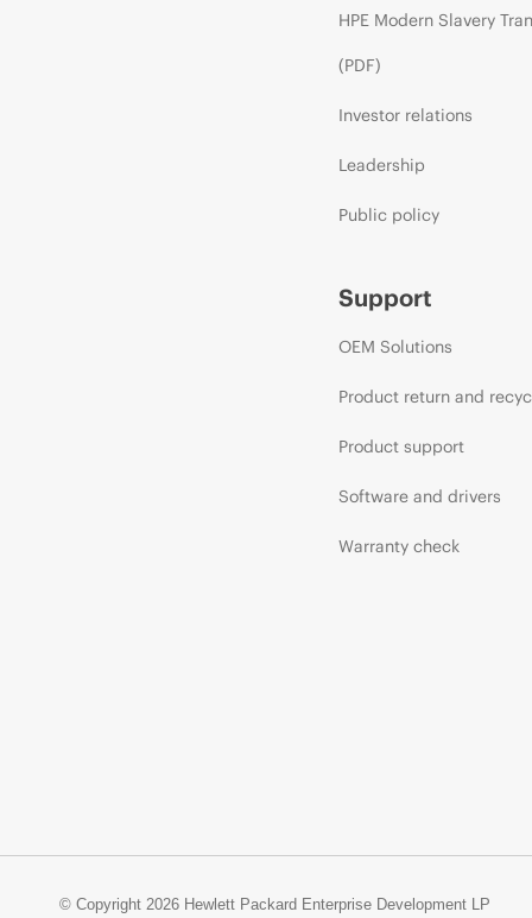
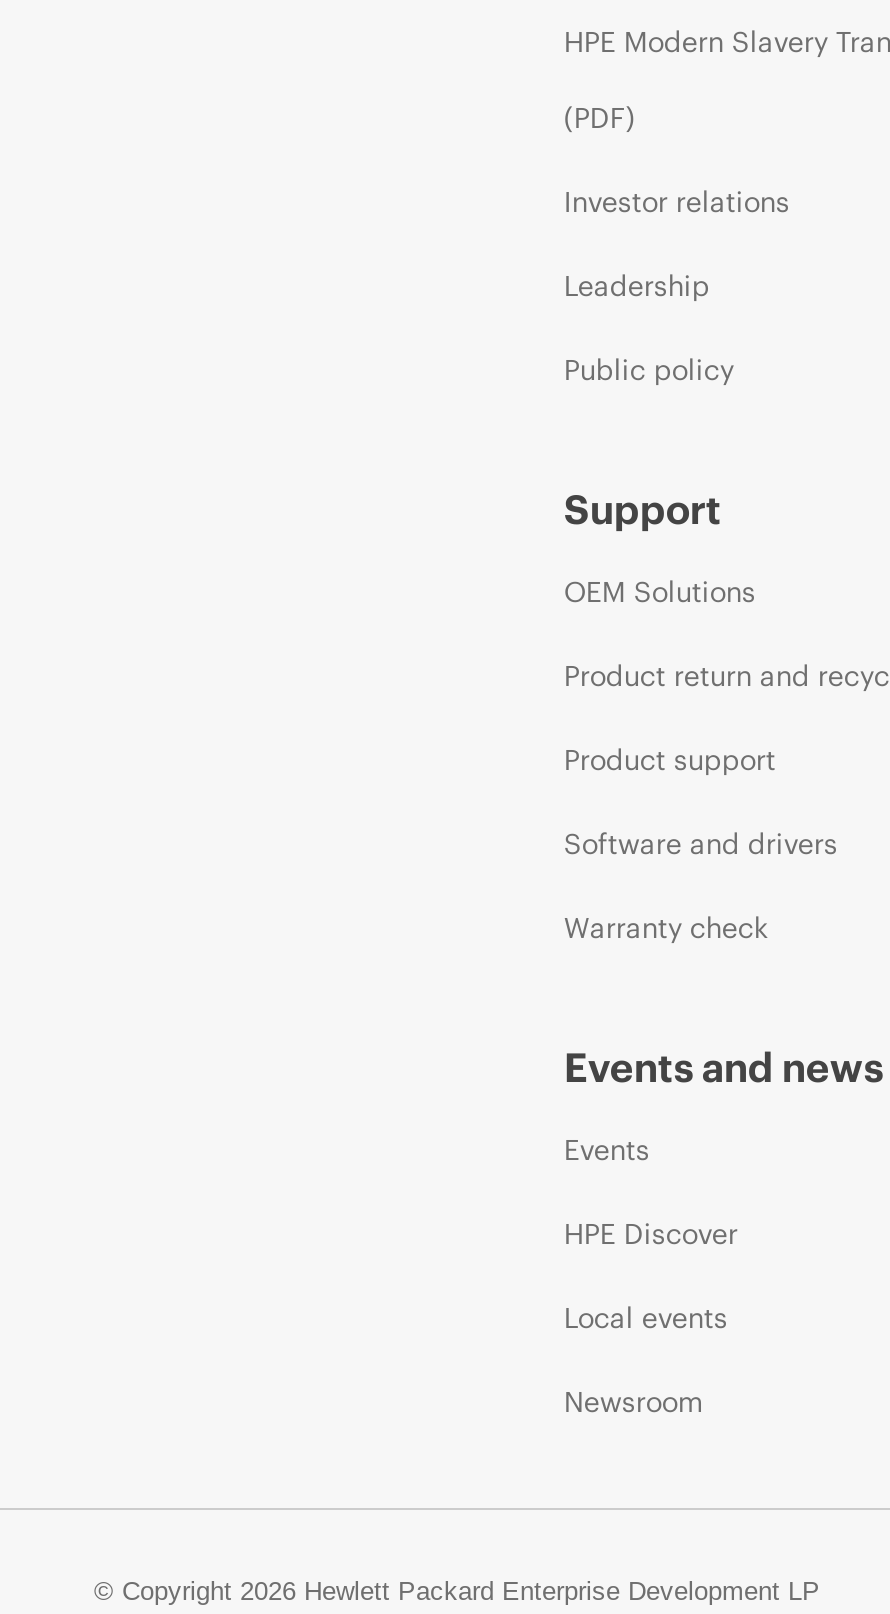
none -> [564,1043,884,1421] Events and news | Events | HPE Discover | Local events | Newsroom

